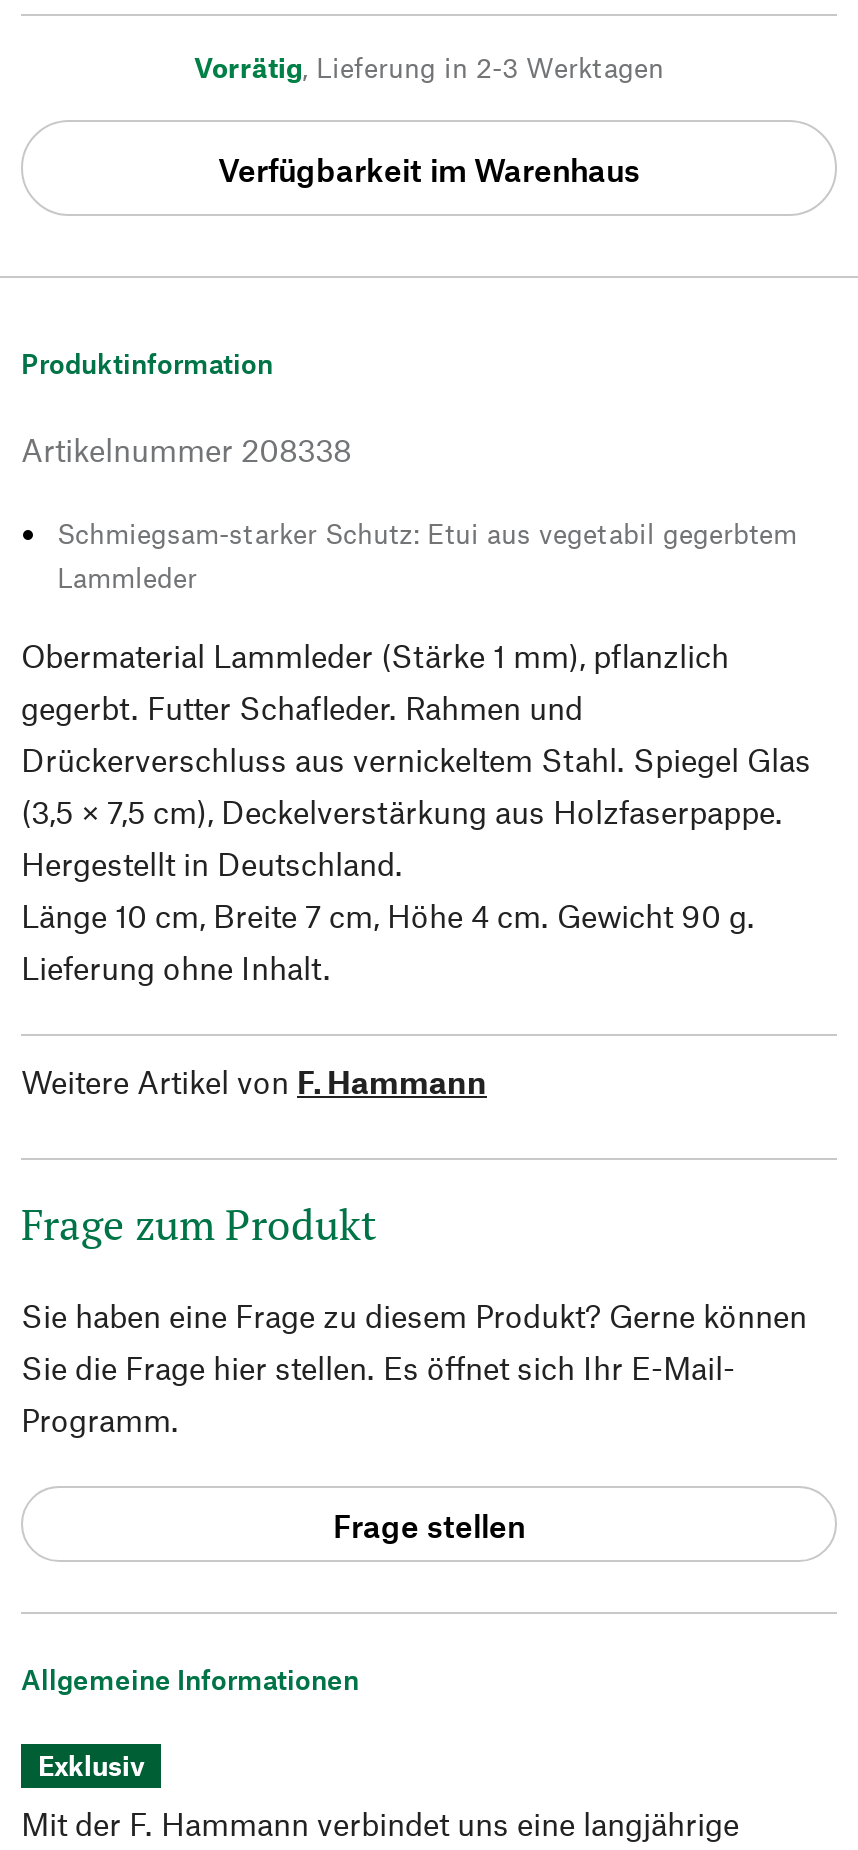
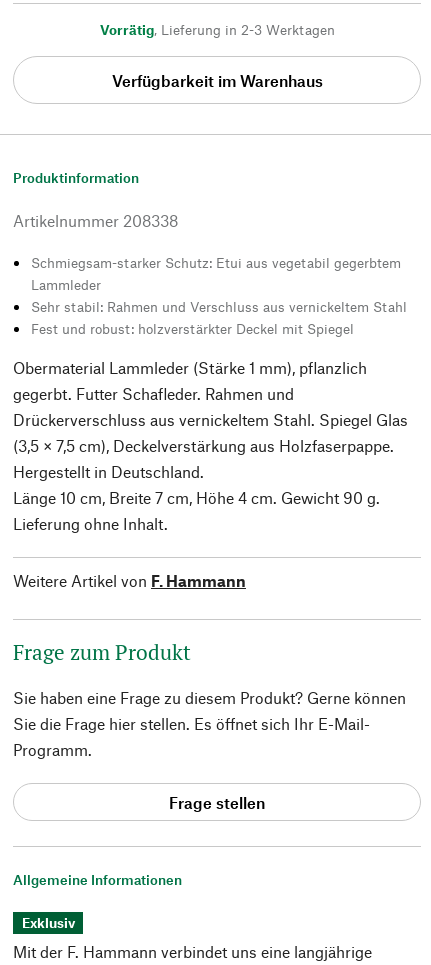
none -> [31,298,407,337] Sehr stabil: Rahmen und Verschluss aus vernickeltem Stahl | Fest und robust: holzverstärkter Deckel mit Spiegel

